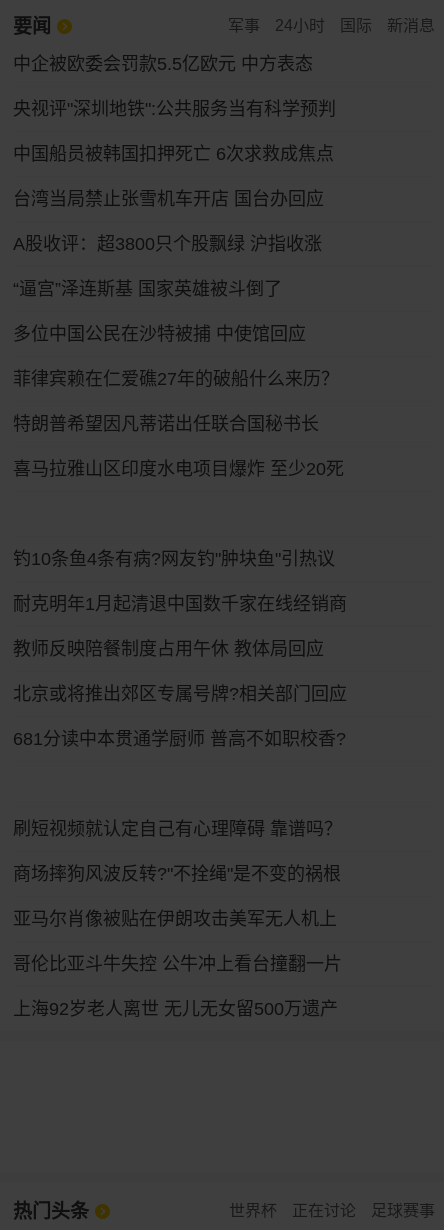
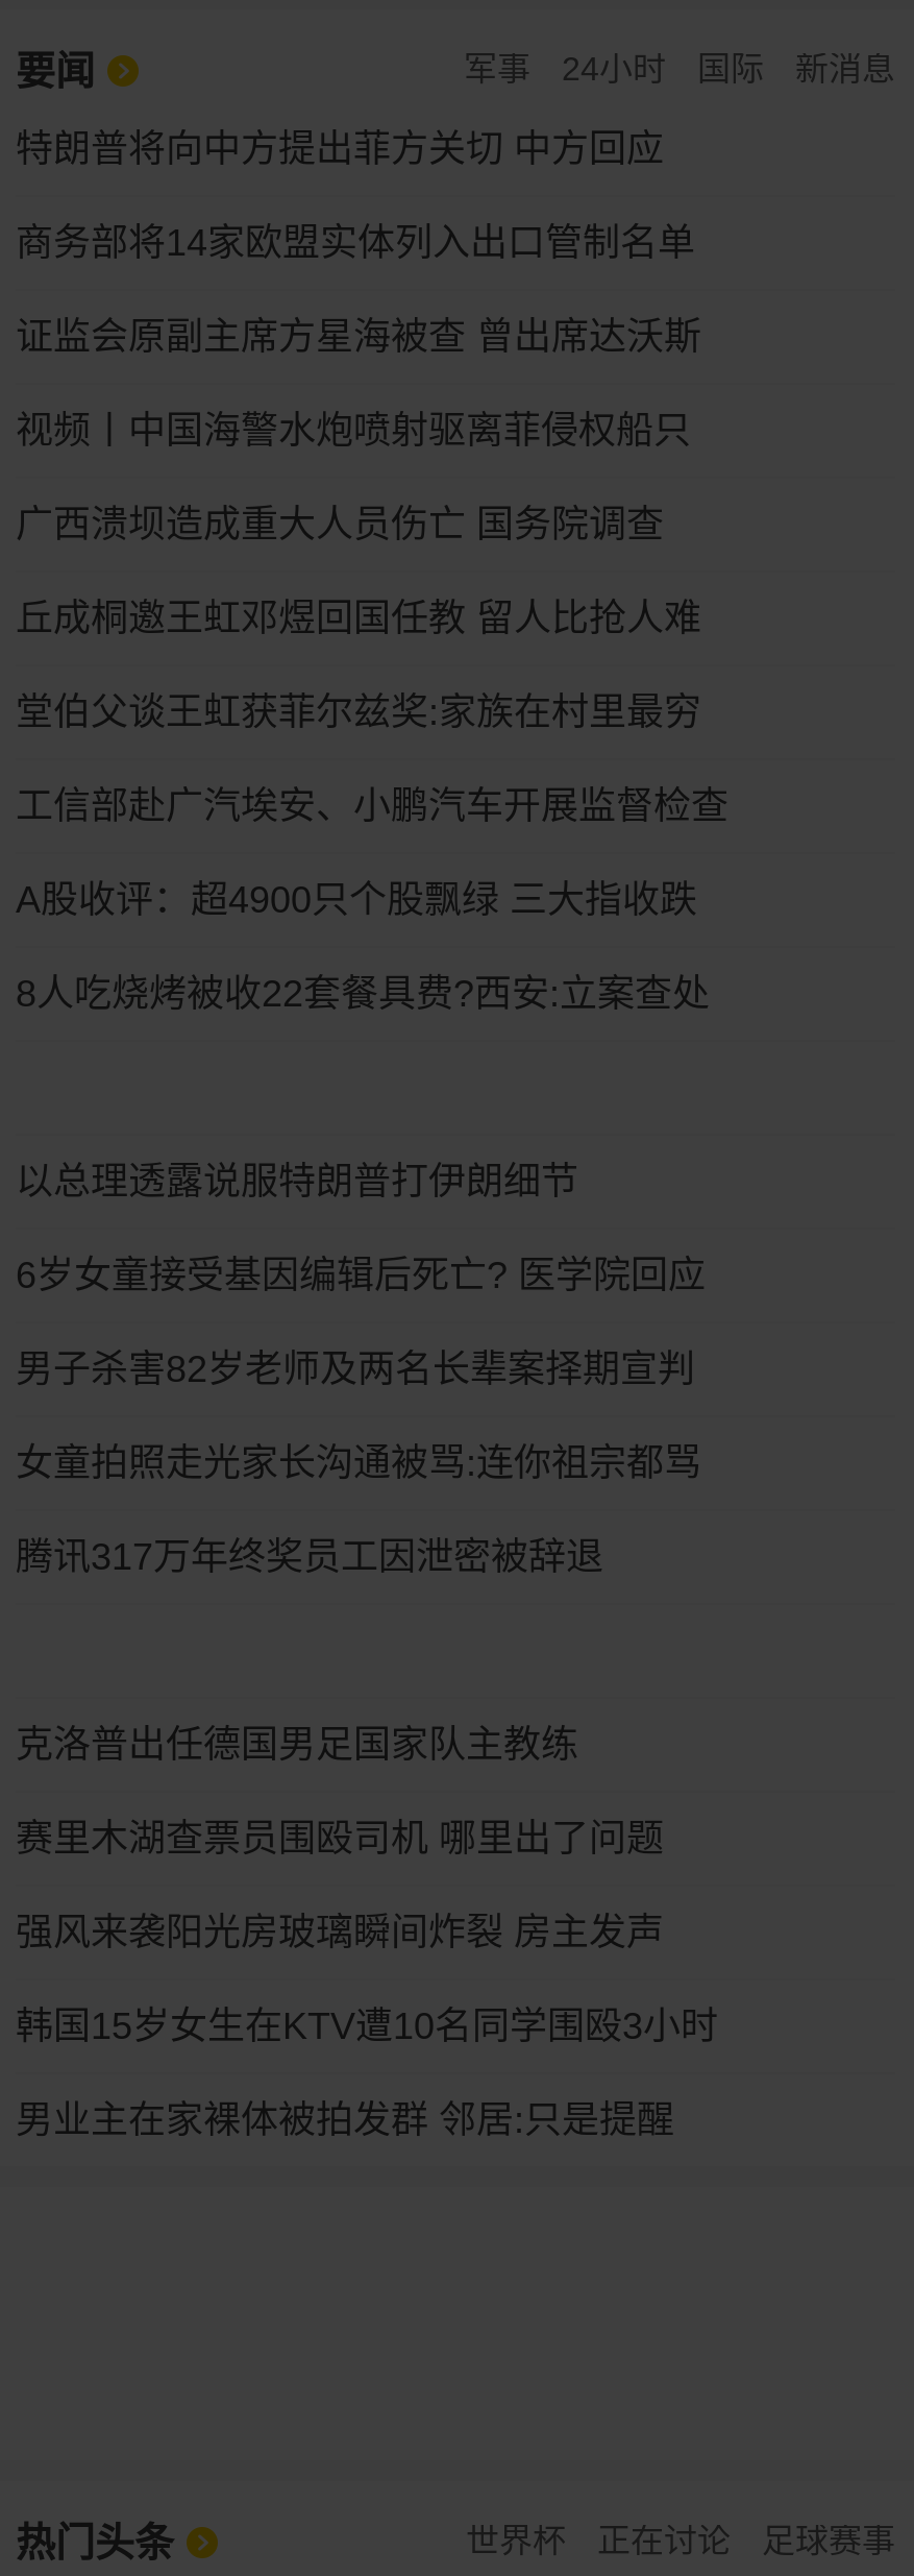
[13,54,313,74] 中企被欧委会罚款5.5亿欧元 中方表态 -> [16,128,664,170] 特朗普将向中方提出菲方关切 中方回应
[13,99,336,119] 央视评"深圳地铁":公共服务当有科学预判 -> [16,222,695,264] 商务部将14家欧盟实体列入出口管制名单
[13,144,334,164] 中国船员被韩国扣押死亡 6次求救成焦点 -> [16,316,701,358] 证监会原副主席方星海被查 曾出席达沃斯
[13,189,324,209] 台湾当局禁止张雪机车开店 国台办回应 -> [16,410,691,452] 视频丨中国海警水炮喷射驱离菲侵权船只
[13,234,322,254] A股收评：超3800只个股飘绿 沪指收涨 -> [16,504,664,545] 广西溃坝造成重大人员伤亡 国务院调查
[13,279,282,299] “逼宫”泽连斯基 国家英雄被斗倒了 -> [16,598,701,639] 丘成桐邀王虹邓煜回国任教 留人比抢人难
[13,324,306,344] 多位中国公民在沙特被捕 中使馆回应 -> [16,691,701,733] 堂伯父谈王虹获菲尔兹奖:家族在村里最穷
[13,369,339,389] 菲律宾赖在仁爱礁27年的破船什么来历？ -> [16,785,728,827] 工信部赴广汽埃安、小鹏汽车开展监督检查
[13,414,319,434] 特朗普希望因凡蒂诺出任联合国秘书长 -> [16,879,697,921] A股收评：超4900只个股飘绿 三大指收跌
[13,459,344,479] 喜马拉雅山区印度水电项目爆炸 至少20死 -> [16,973,710,1015] 8人吃烧烤被收22套餐具费?西安:立案查处
[13,549,335,569] 钓10条鱼4条有病?网友钓"肿块鱼"引热议 -> [16,1161,578,1202] 以总理透露说服特朗普打伊朗细节
[13,594,347,614] 耐克明年1月起清退中国数千家在线经销商 -> [16,1255,706,1296] 6岁女童接受基因编辑后死亡? 医学院回应
[13,639,324,659] 教师反映陪餐制度占用午休 教体局回应 -> [16,1348,695,1390] 男子杀害82岁老师及两名长辈案择期宣判
[13,684,347,704] 北京或将推出郊区专属号牌?相关部门回应 -> [16,1442,701,1484] 女童拍照走光家长沟通被骂:连你祖宗都骂
[13,729,346,749] 681分读中本贯通学厨师 普高不如职校香? -> [16,1536,603,1578] 腾讯317万年终奖员工因泄密被辞退
[13,819,342,839] 刷短视频就认定自己有心理障碍 靠谱吗？ -> [16,1724,578,1766] 克洛普出任德国男足国家队主教练
[13,864,341,884] 商场摔狗风波反转?"不拴绳"是不变的祸根 -> [16,1818,664,1860] 赛里木湖查票员围殴司机 哪里出了问题
[13,909,337,929] 亚马尔肖像被贴在伊朗攻击美军无人机上 -> [16,1912,664,1953] 强风来袭阳光房玻璃瞬间炸裂 房主发声
[13,954,342,974] 哥伦比亚斗牛失控 公牛冲上看台撞翻一片 -> [16,2006,718,2047] 韩国15岁女生在KTV遭10名同学围殴3小时
[13,999,338,1019] 上海92岁老人离世 无儿无女留500万遗产 -> [16,2099,674,2141] 男业主在家裸体被拍发群 邻居:只是提醒

